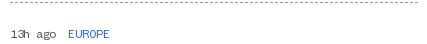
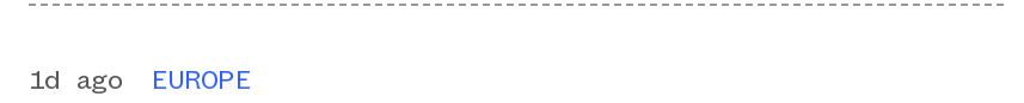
[10,27,109,41] 13h ago EUROPE -> [29,63,251,96] 1d ago EUROPE

